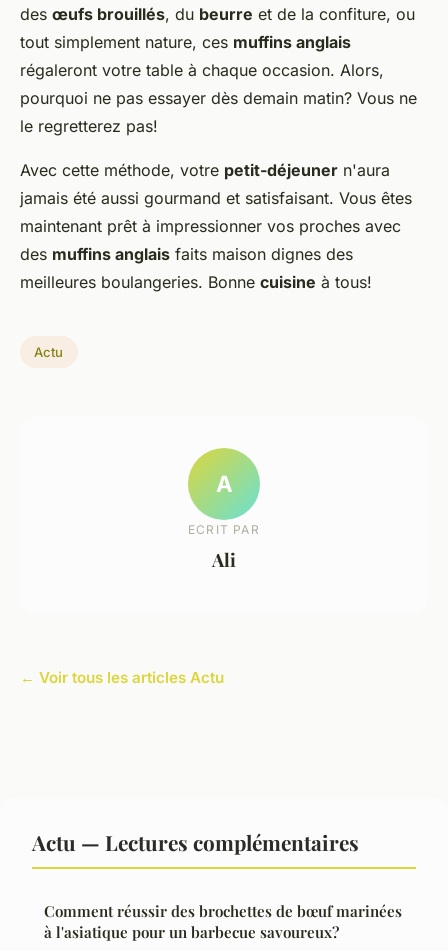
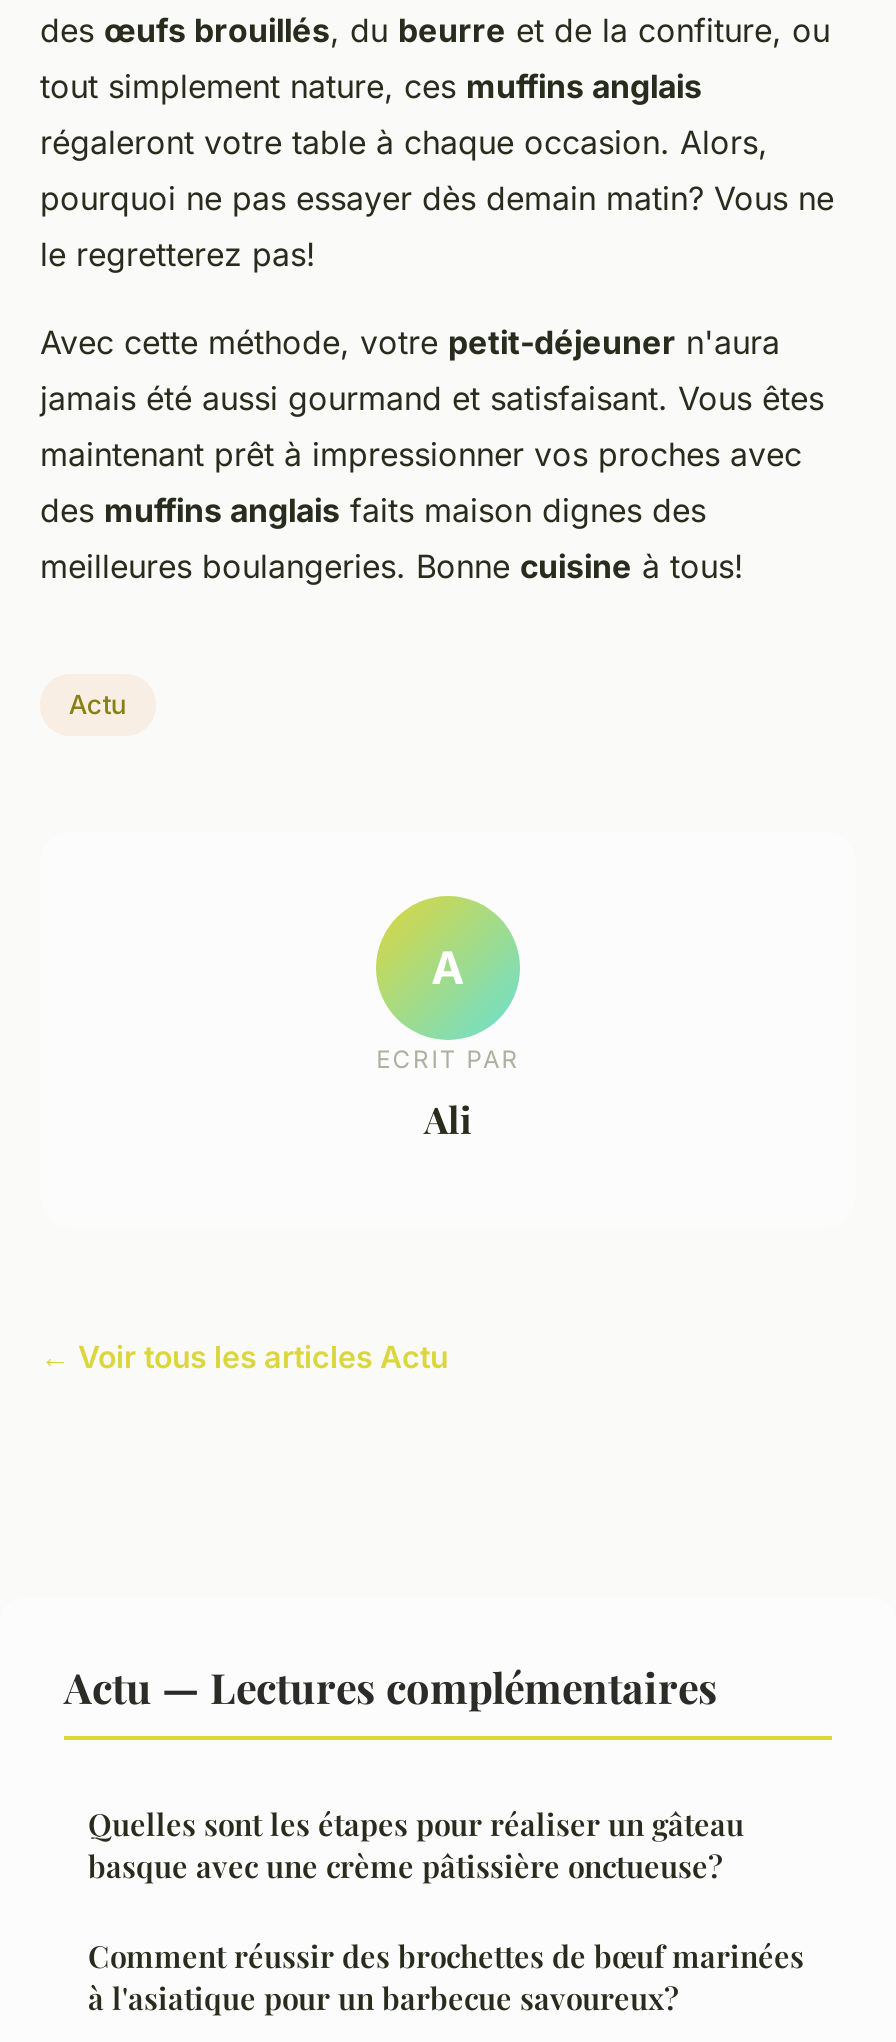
none -> [88,1803,744,1885] Quelles sont les étapes pour réaliser un gâteau | basque avec une crème pâtissière onctueuse?

